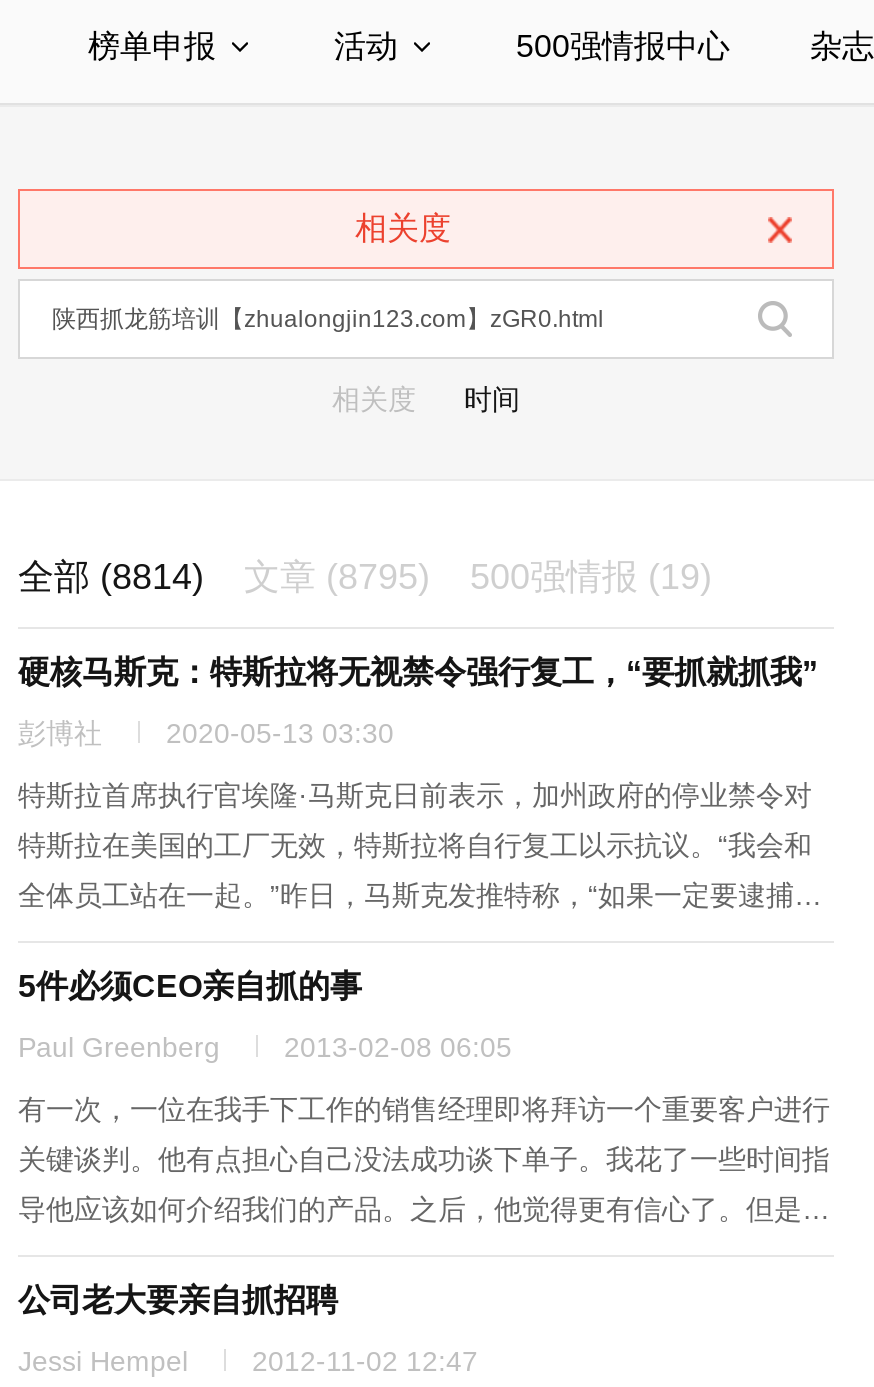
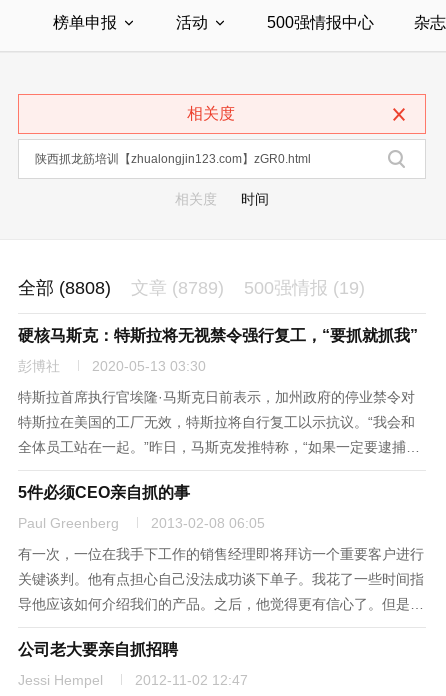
[18,557,204,597] 全部 (8814) -> [18,278,111,298] 全部 (8808)
[244,557,430,597] 文章 (8795) -> [131,278,224,298] 文章 (8789)

